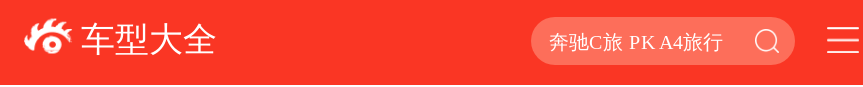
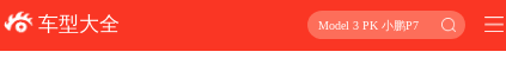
[549,30,723,52] 奔驰C旅 PK A4旅行 -> [318,18,419,31] Model 3 PK 小鹏P7

